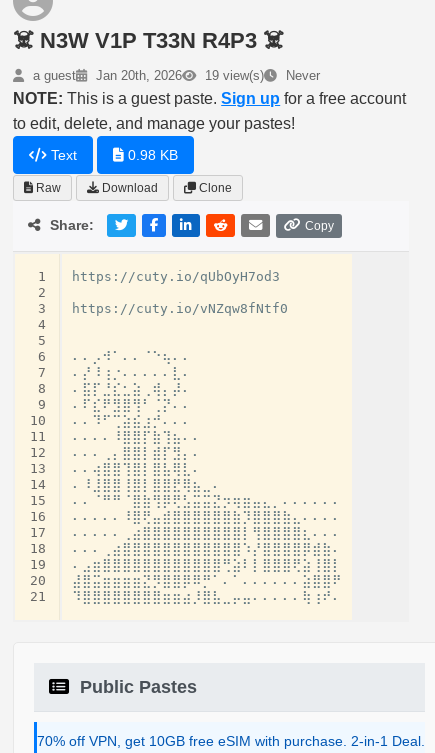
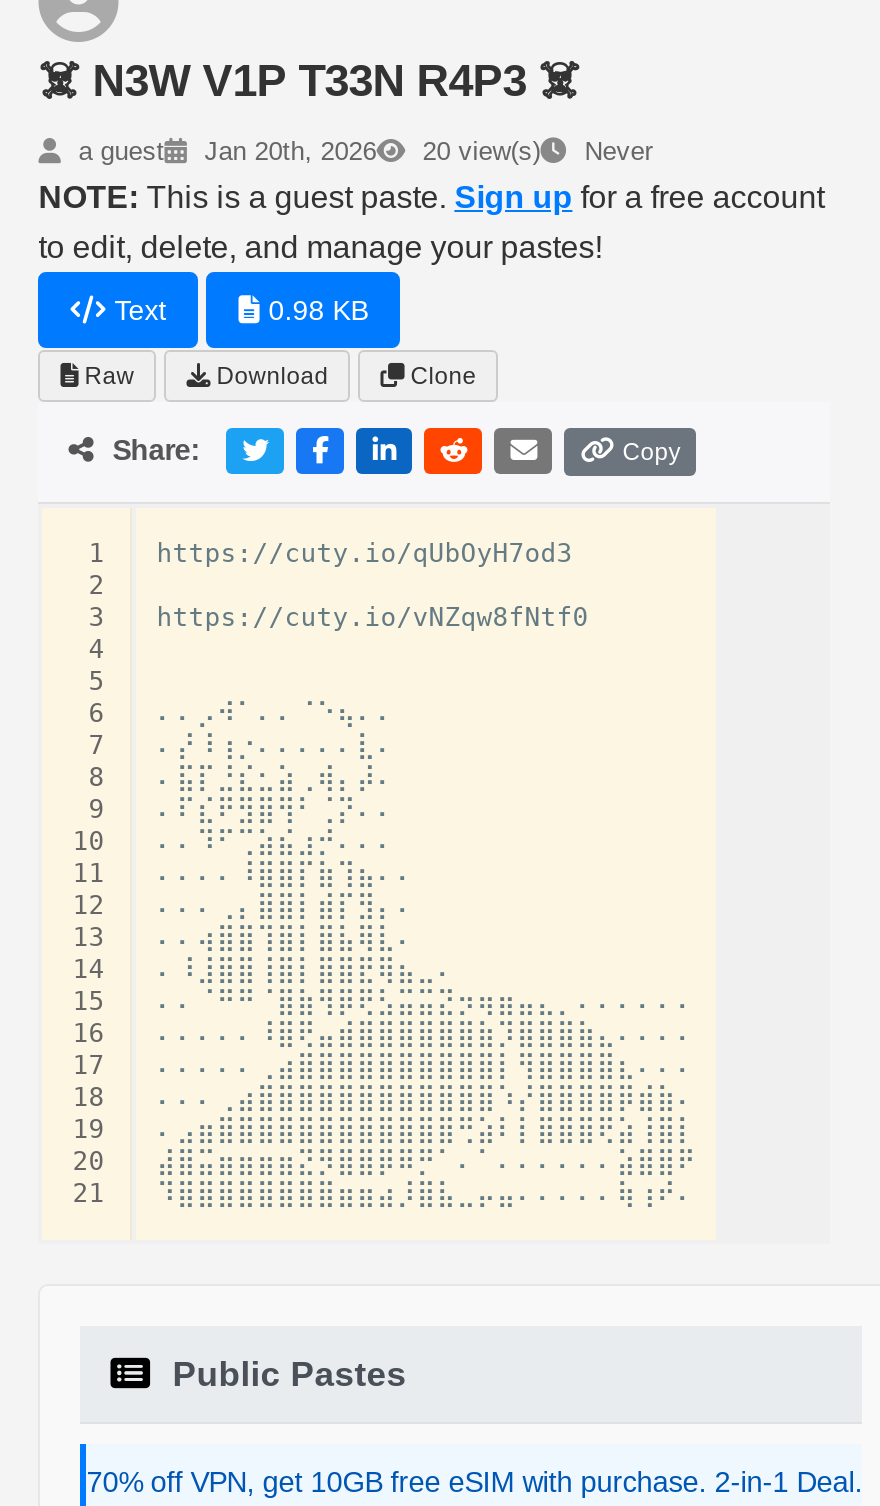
[29,68,320,83] a guest Jan 20th, 2026 19 view(s) Never -> [70,136,652,166] a guest Jan 20th, 2026 20 view(s) Never

